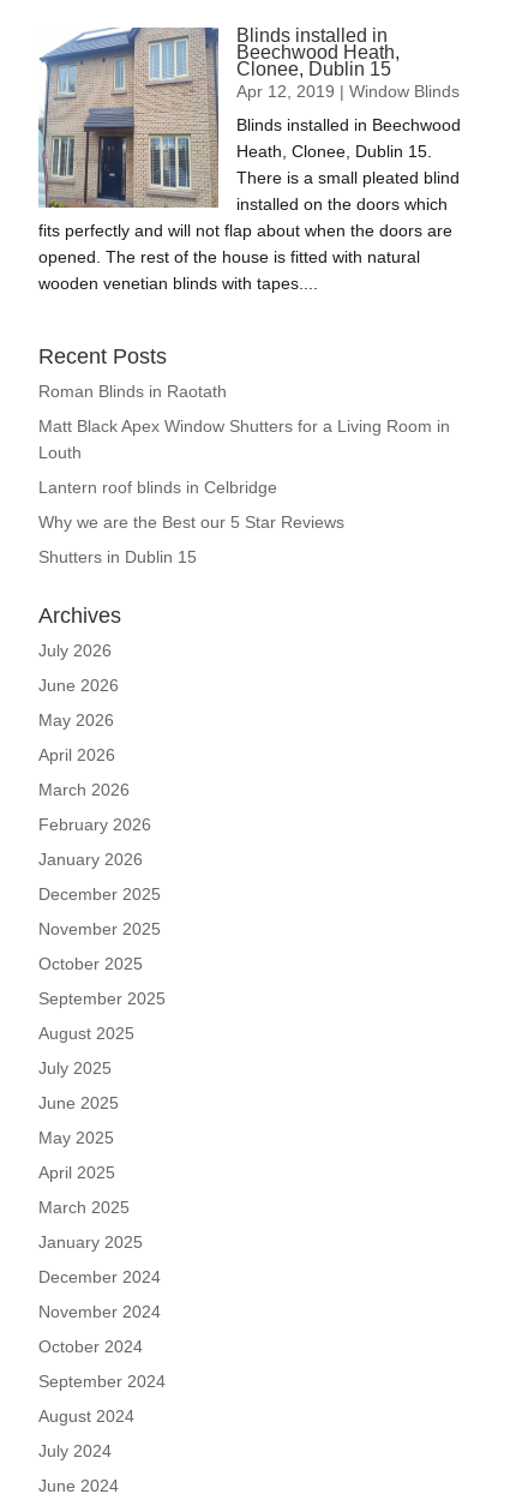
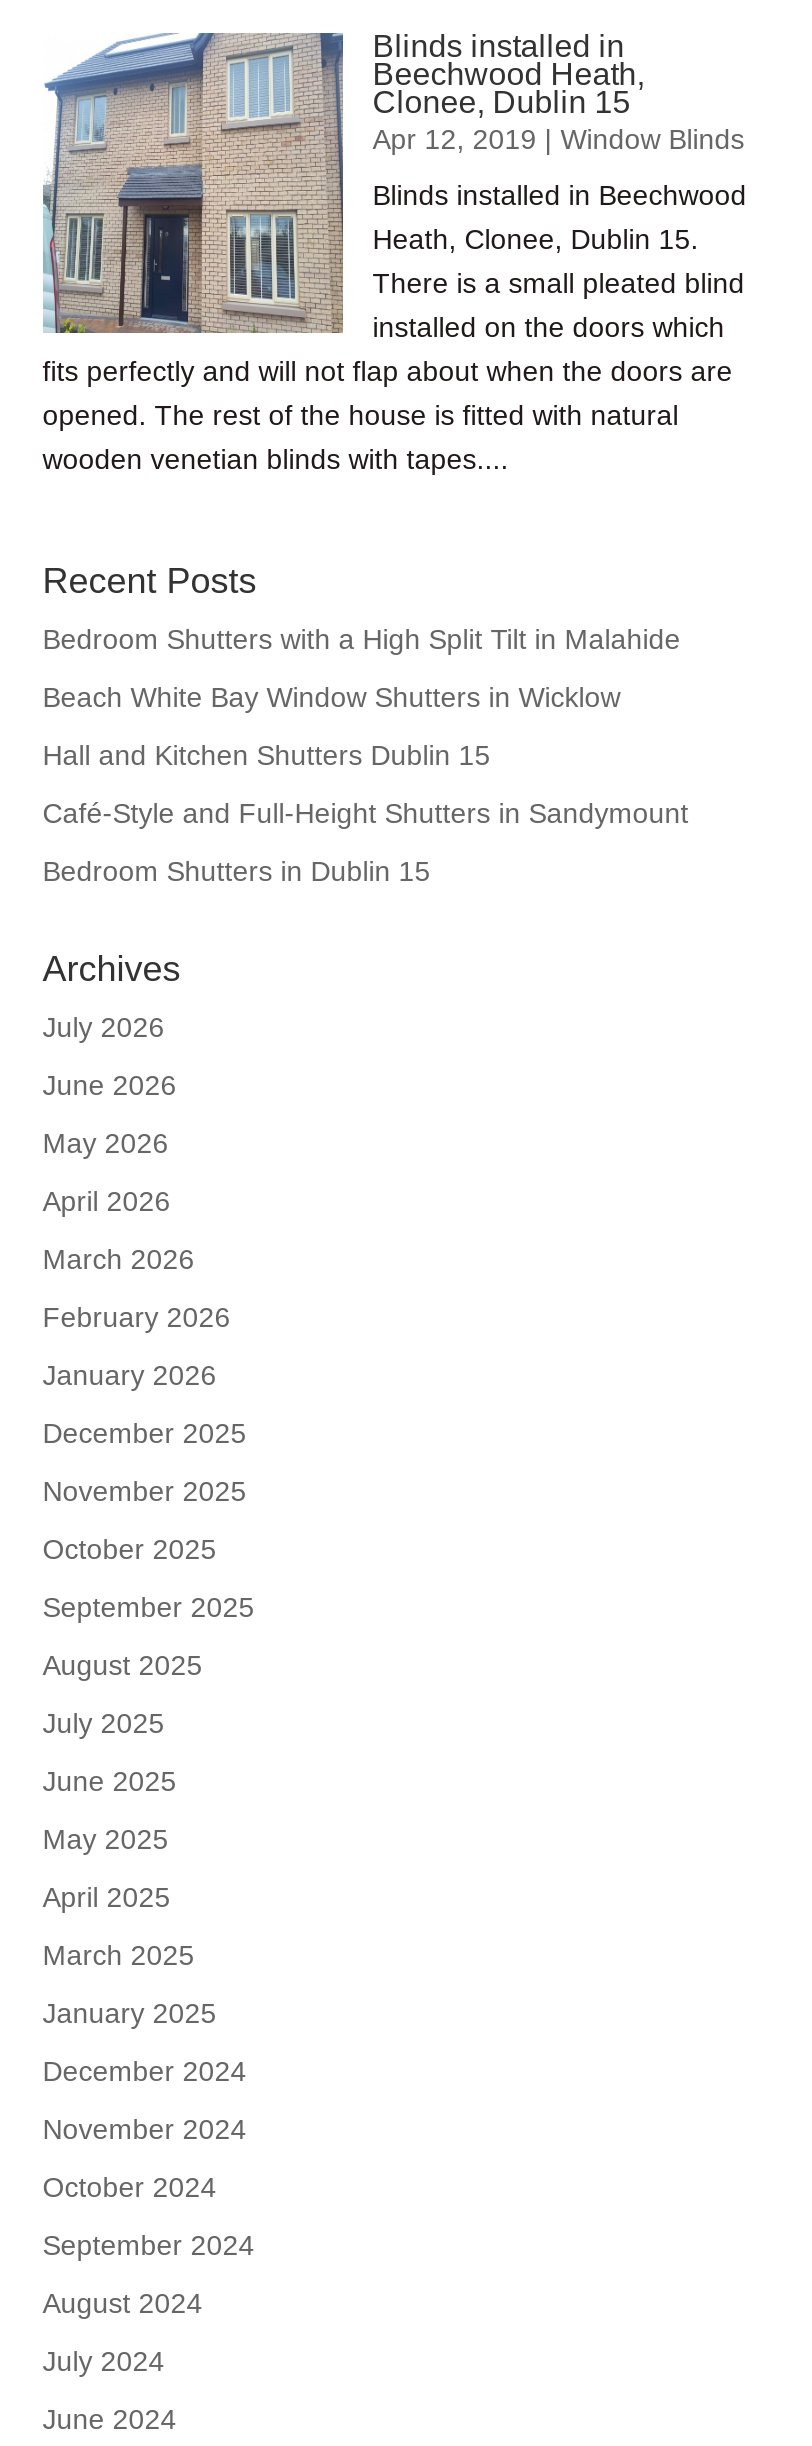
[38,382,227,401] Roman Blinds in Raotath -> [43,623,681,655] Bedroom Shutters with a High Split Tilt in Malahide
[38,416,450,462] Matt Black Apex Window Shutters for a Living Room in | Louth -> [43,681,621,713] Beach White Bay Window Shutters in Wicklow
[38,478,277,497] Lantern roof blinds in Celbridge -> [43,739,491,771] Hall and Kitchen Shutters Dublin 15
[38,512,344,532] Why we are the Best our 5 Star Reviews -> [43,797,689,829] Café-Style and Full-Height Shutters in Sandymount
[38,547,197,566] Shutters in Dublin 15 -> [43,855,431,887] Bedroom Shutters in Dublin 15

